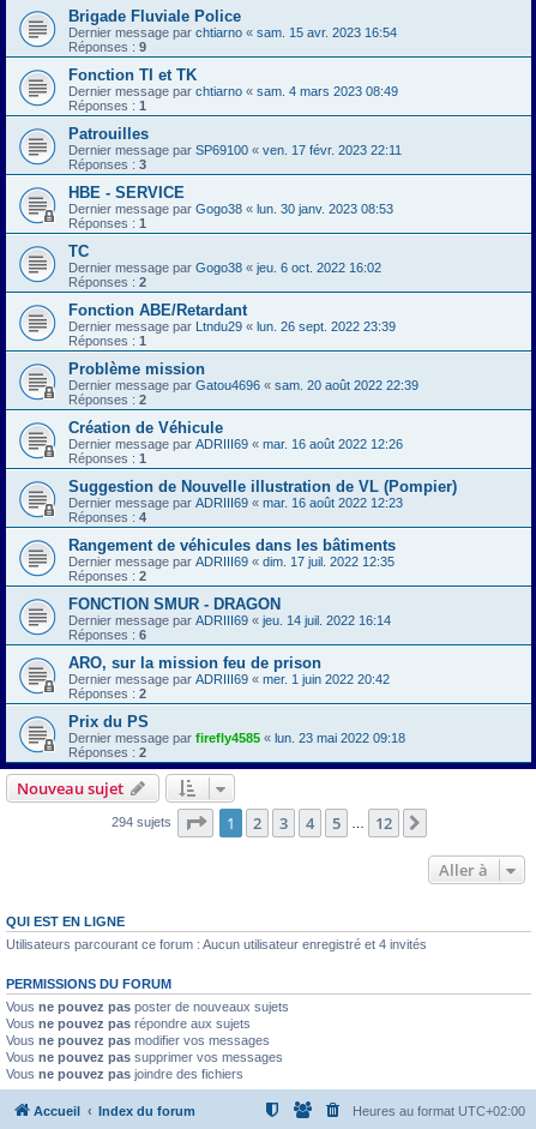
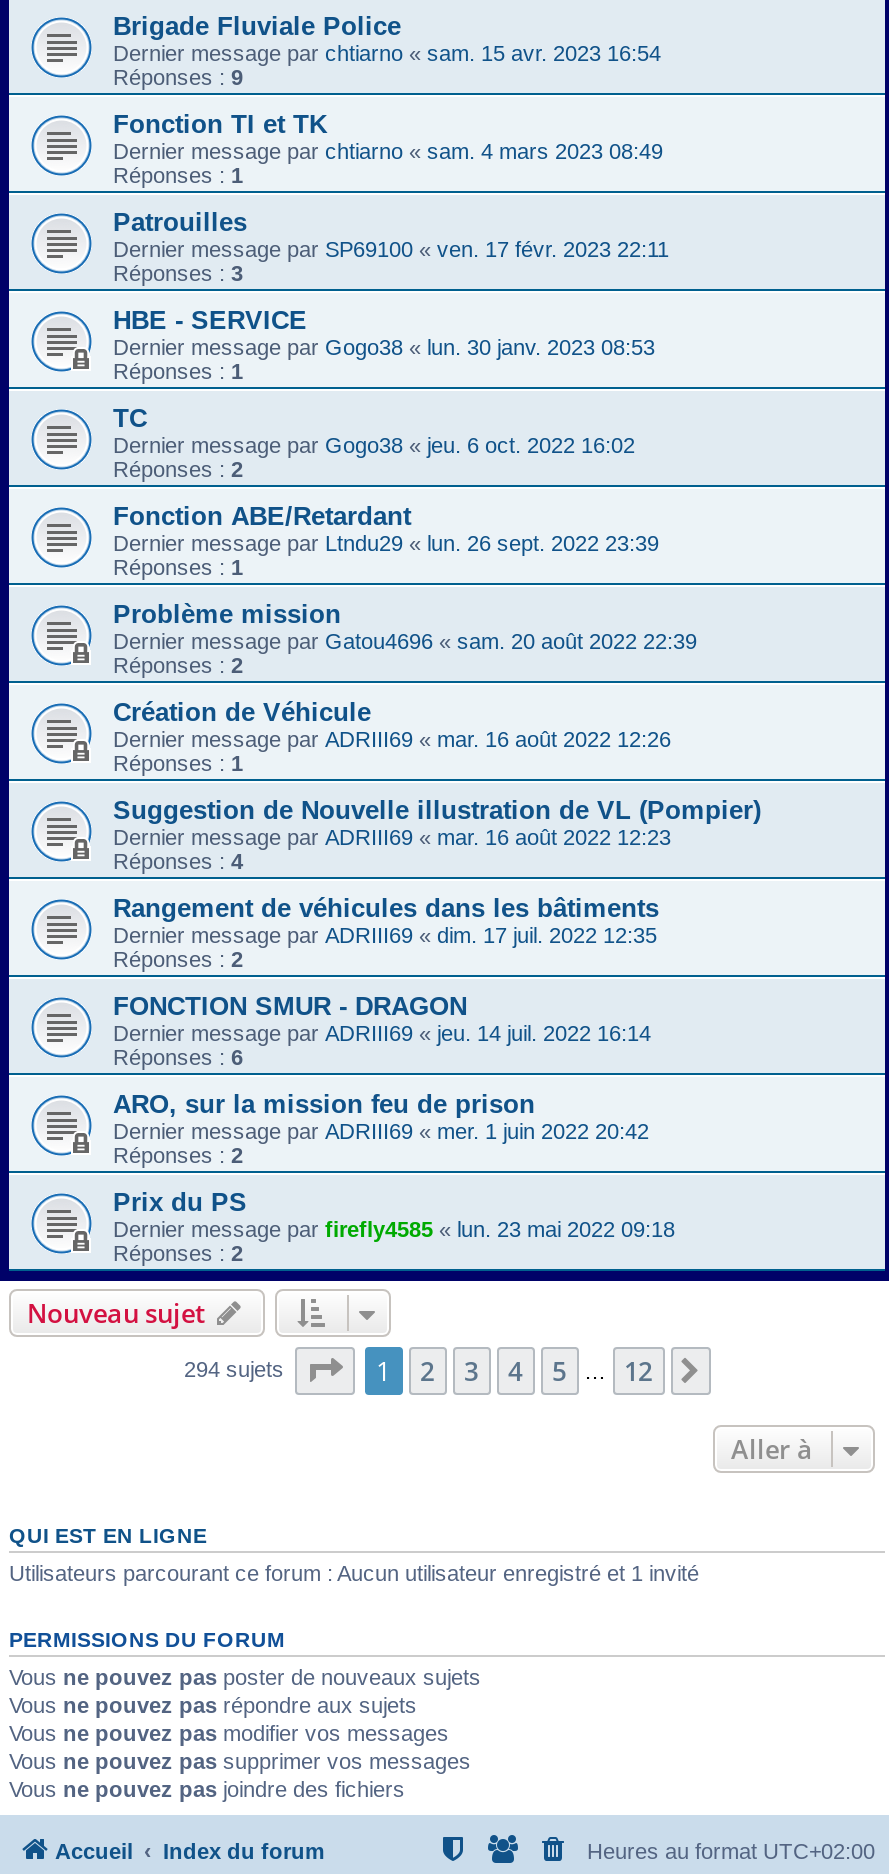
[6,937,427,952] Utilisateurs parcourant ce forum : Aucun utilisateur enregistré et 4 invités -> [9,1562,699,1586] Utilisateurs parcourant ce forum : Aucun utilisateur enregistré et 1 invité

